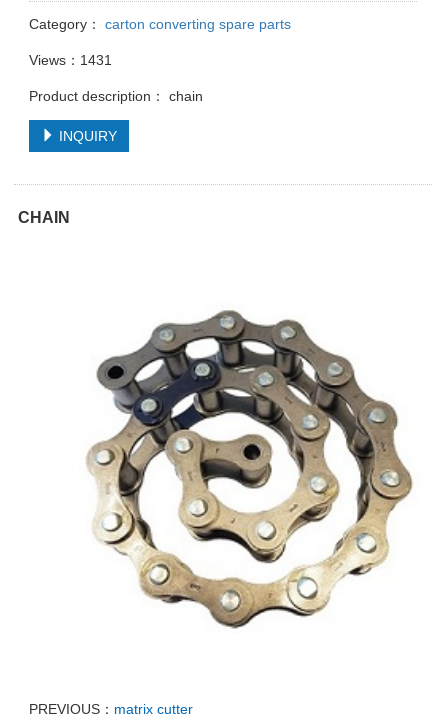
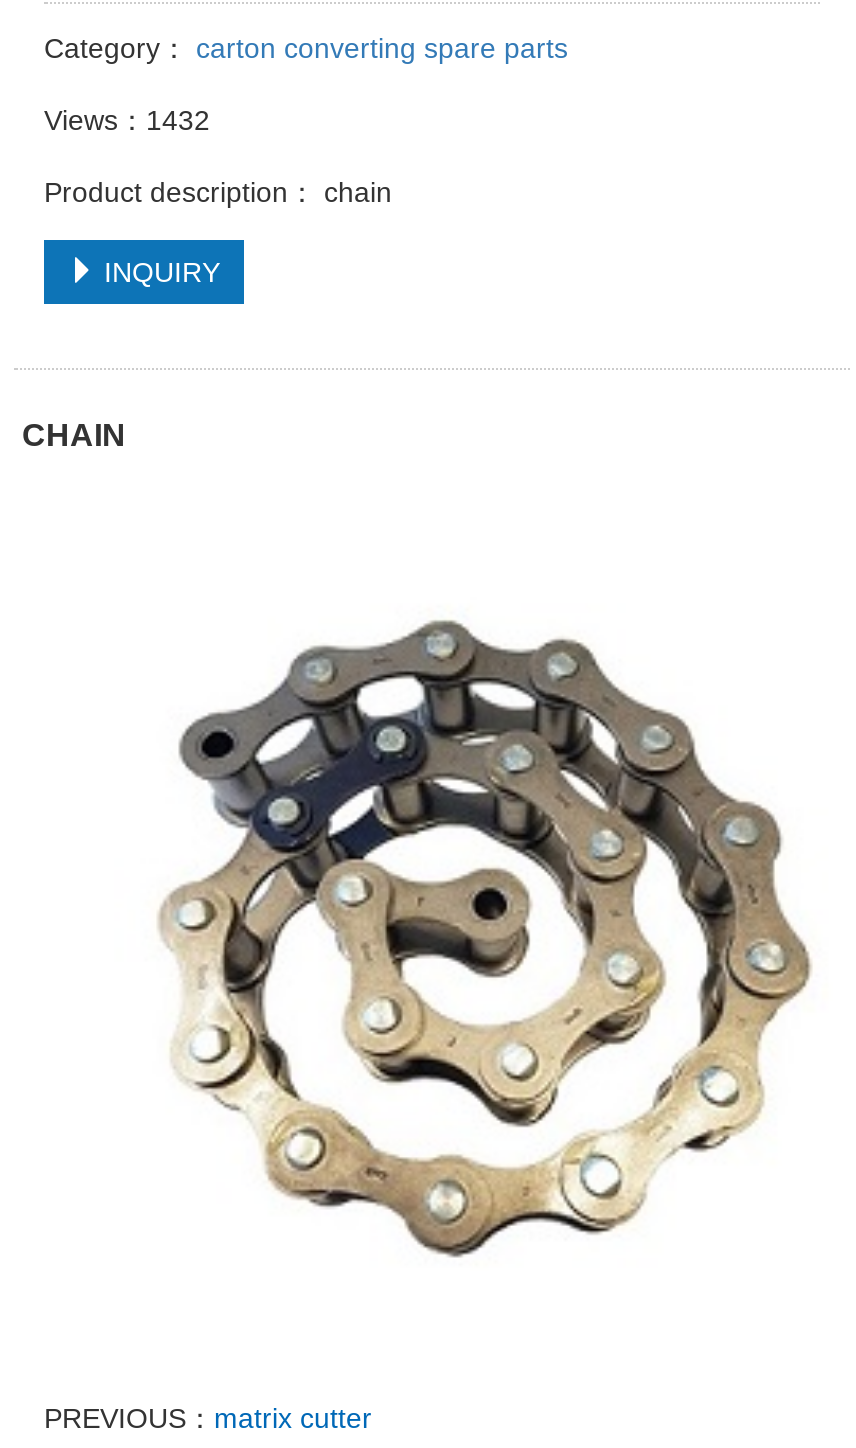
[29,52,112,68] Views：1431 -> [44,104,210,136] Views：1432

